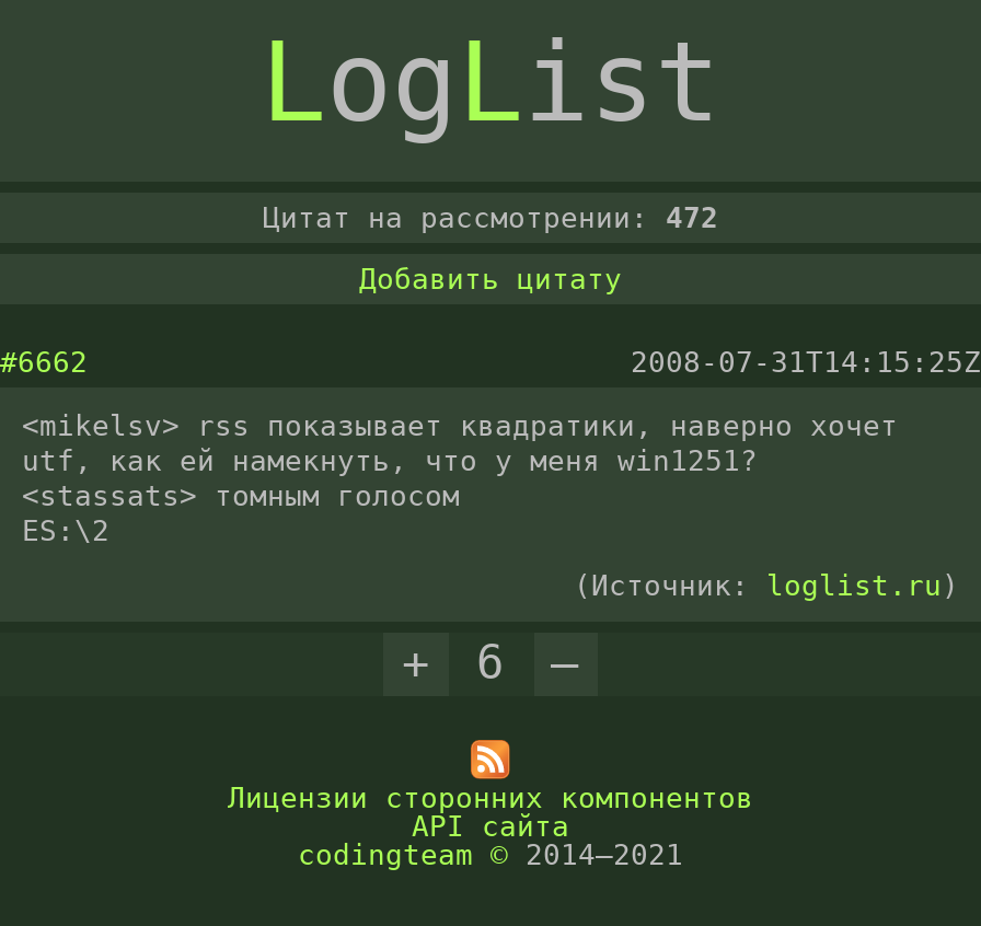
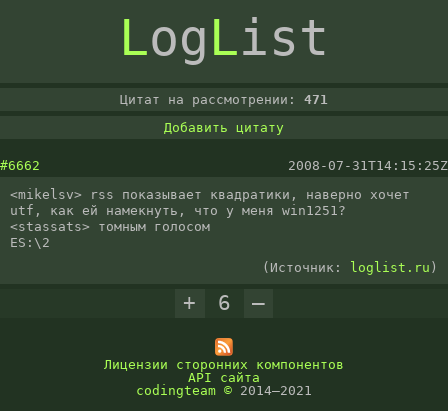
[263,201,718,234] Цитат на рассмотрении: 472 -> [120,92,328,107] Цитат на рассмотрении: 471

